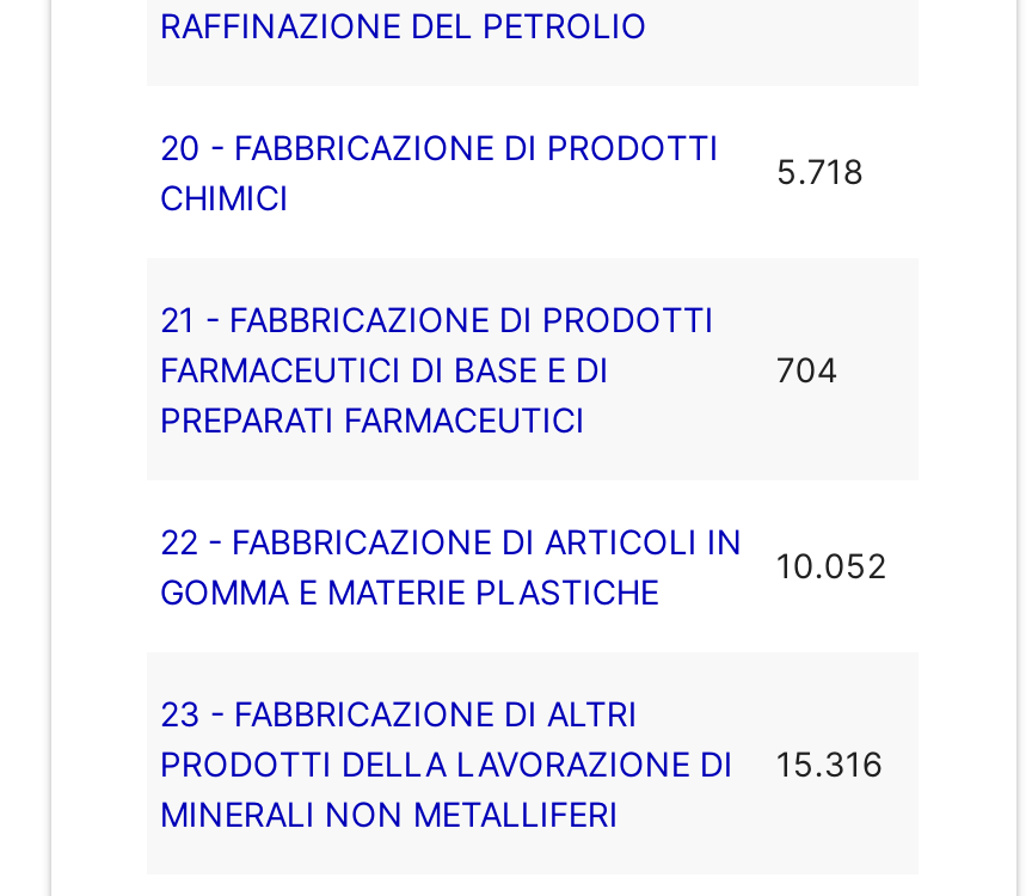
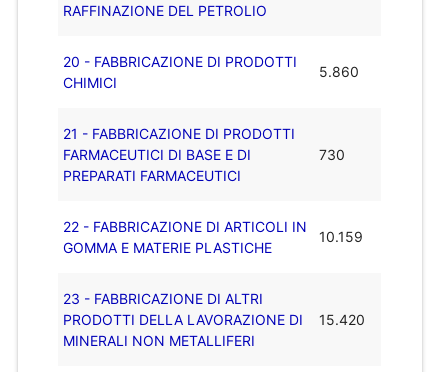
[776,151,865,192] 5.718 -> [319,63,359,80] 5.860
[776,349,838,390] 704 -> [319,146,345,163] 730
[776,545,886,586] 10.052 -> [319,228,363,245] 10.159
[160,744,884,784] PRODOTTI DELLA LAVORAZIONE DI 15.316 -> [63,311,365,328] PRODOTTI DELLA LAVORAZIONE DI 15.420

